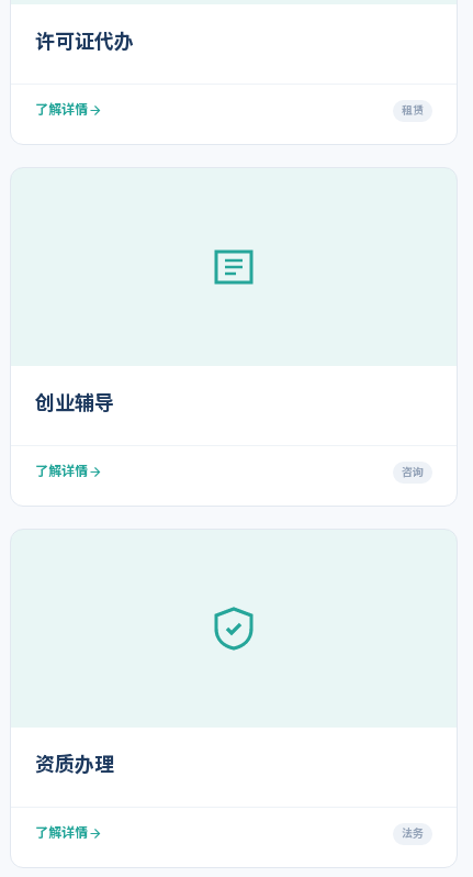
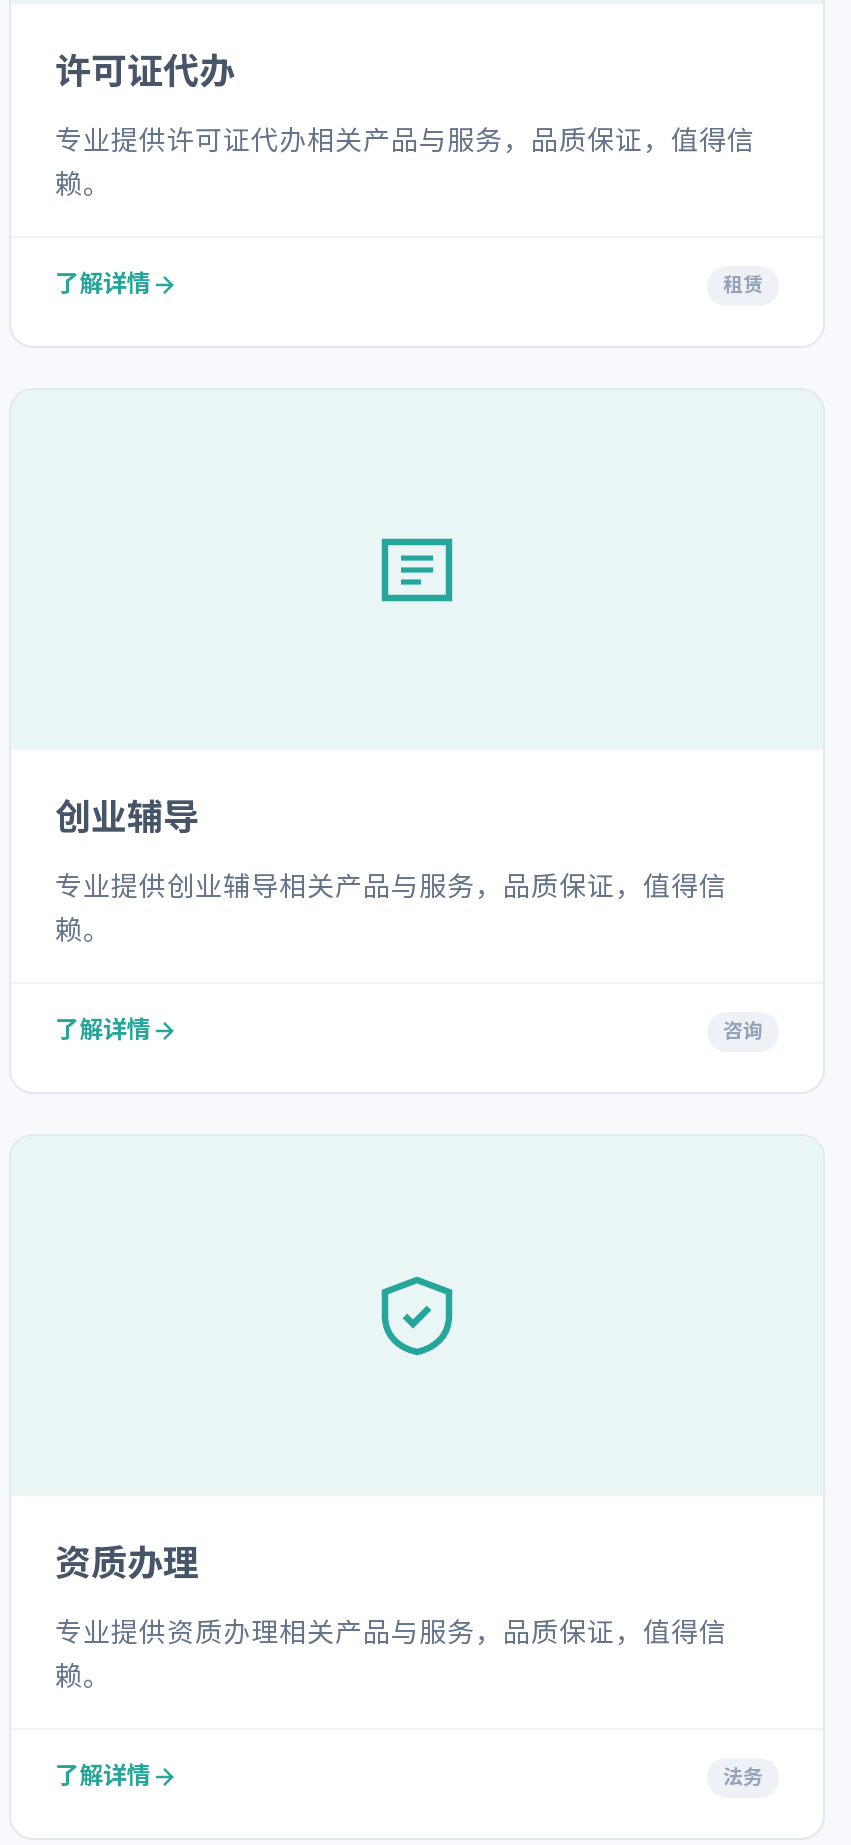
none -> [55,121,755,203] 专业提供许可证代办相关产品与服务，品质保证，值得信 | 赖。
none -> [55,867,727,949] 专业提供创业辅导相关产品与服务，品质保证，值得信 | 赖。
none -> [55,1613,727,1695] 专业提供资质办理相关产品与服务，品质保证，值得信 | 赖。

